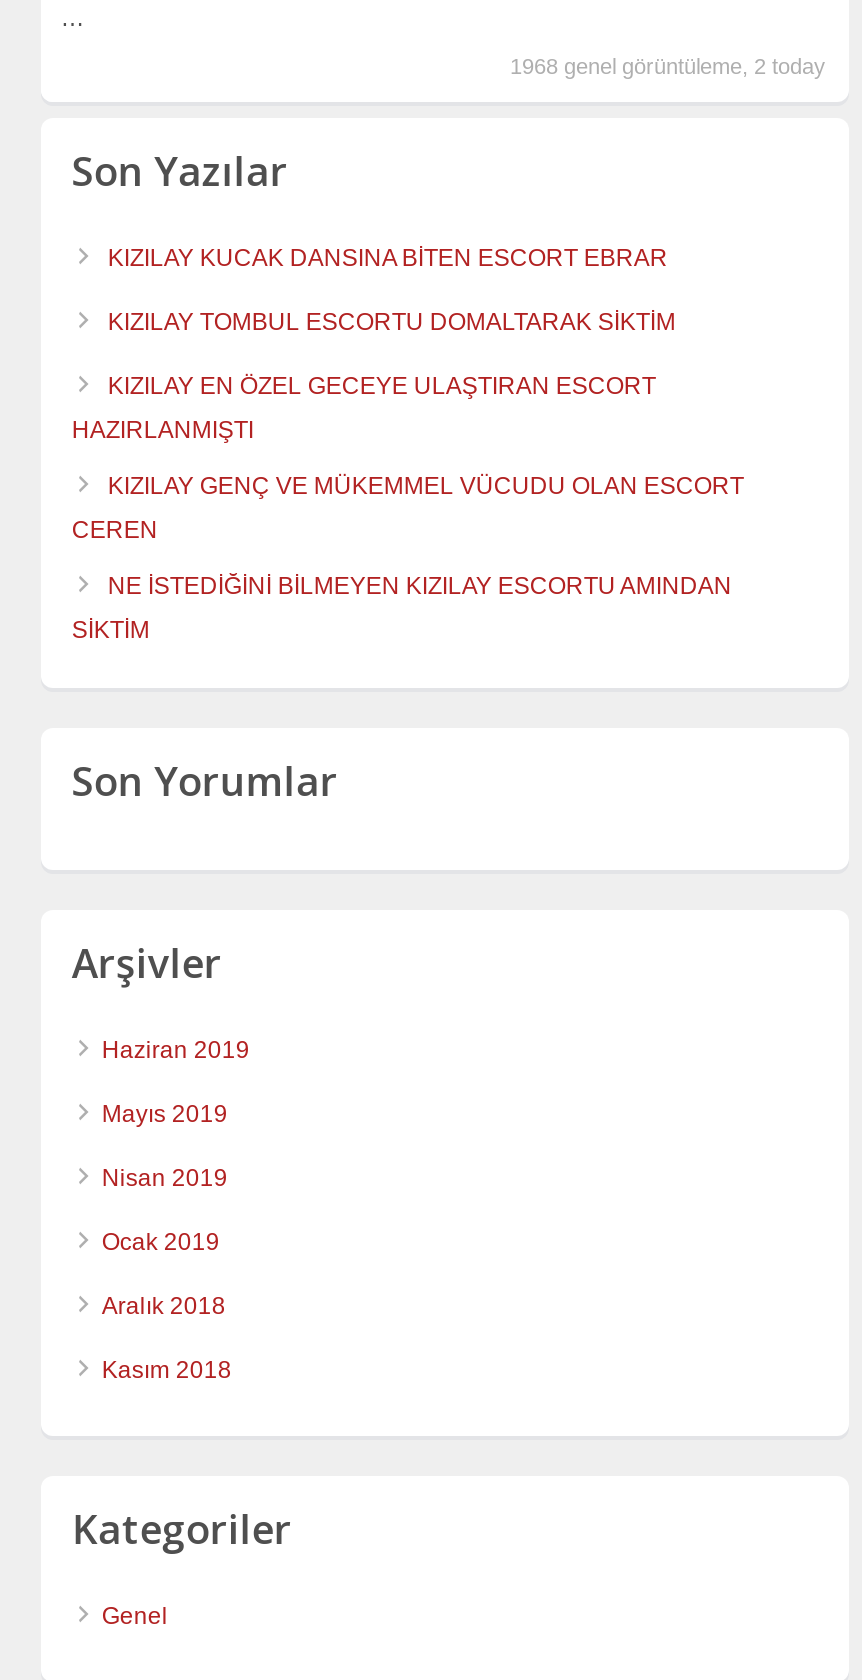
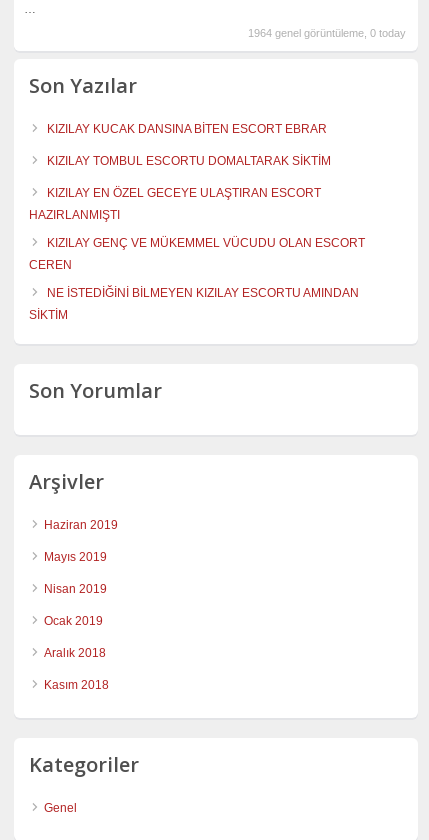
[510,54,826,78] 1968 genel görüntüleme, 2 today -> [248,27,406,39] 1964 genel görüntüleme, 0 today

